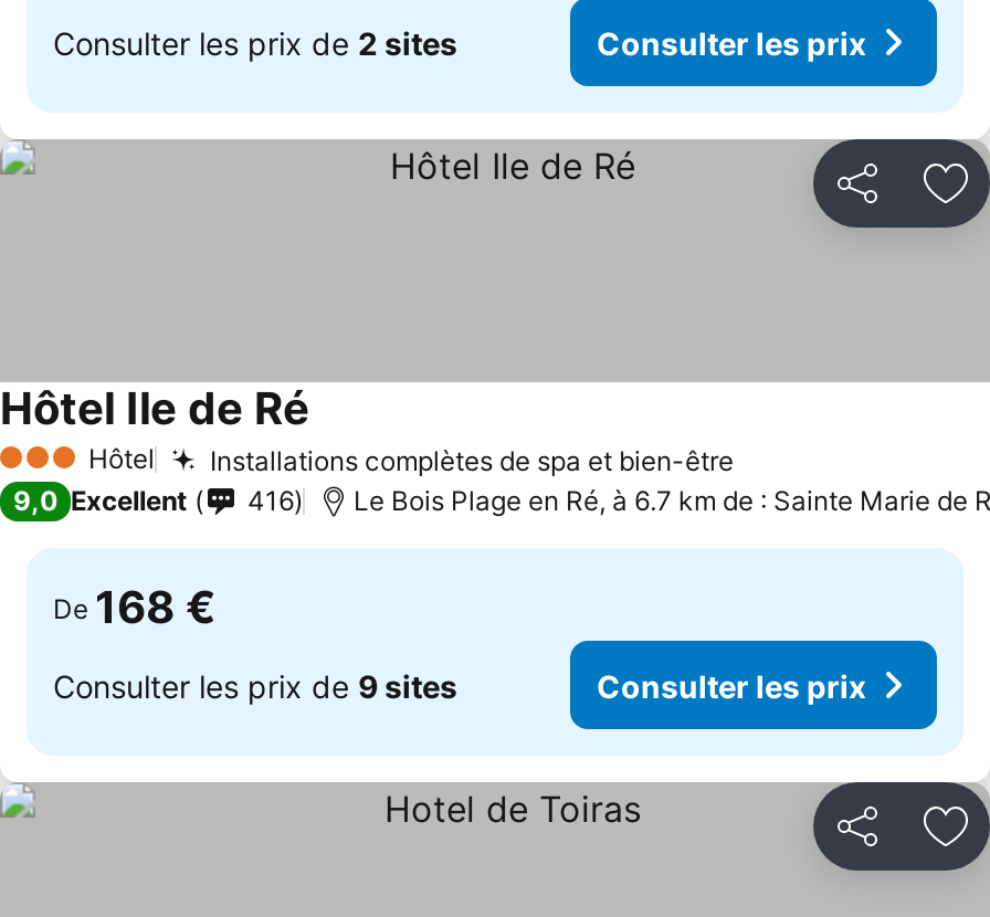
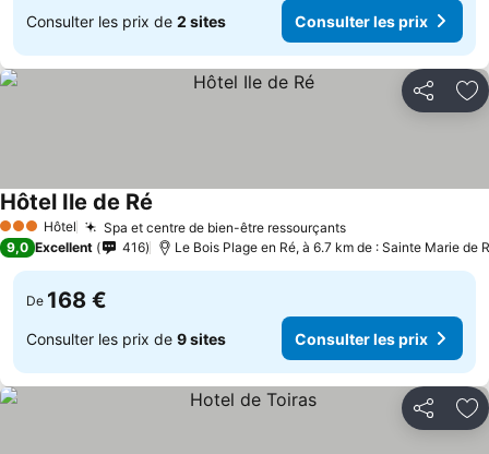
[210,443,734,476] Installations complètes de spa et bien-être -> [104,219,346,235] Spa et centre de bien-être ressourçants

